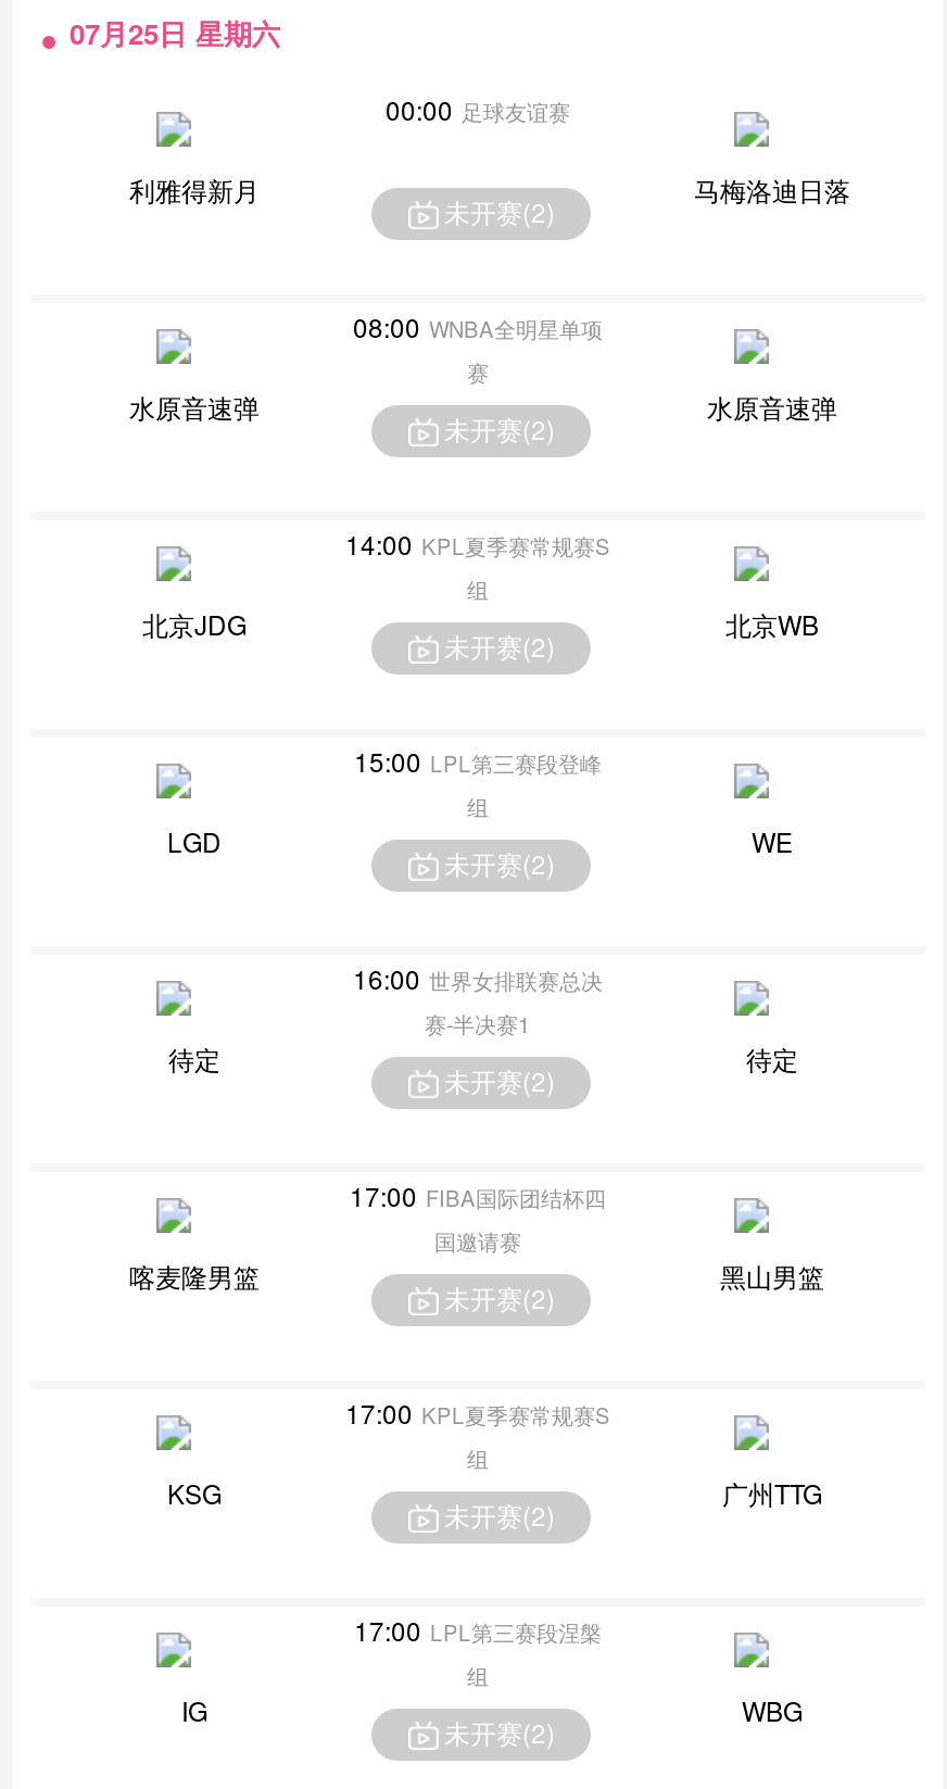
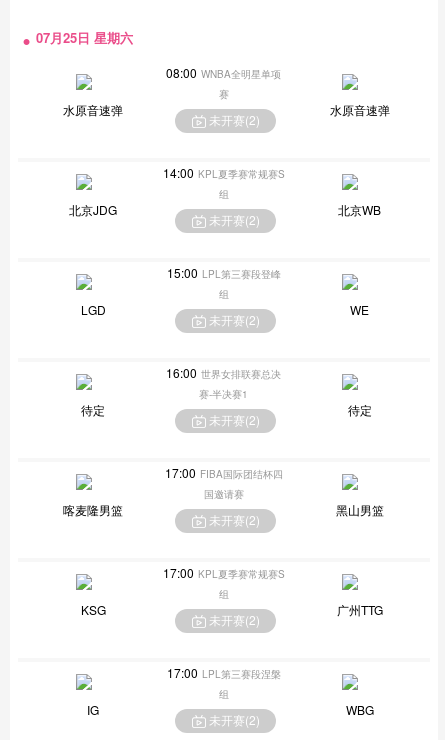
[129,90,850,229] 00:00 足球友谊赛 | 利雅得新月 | 马梅洛迪日落 | 未开赛(2) -> none

